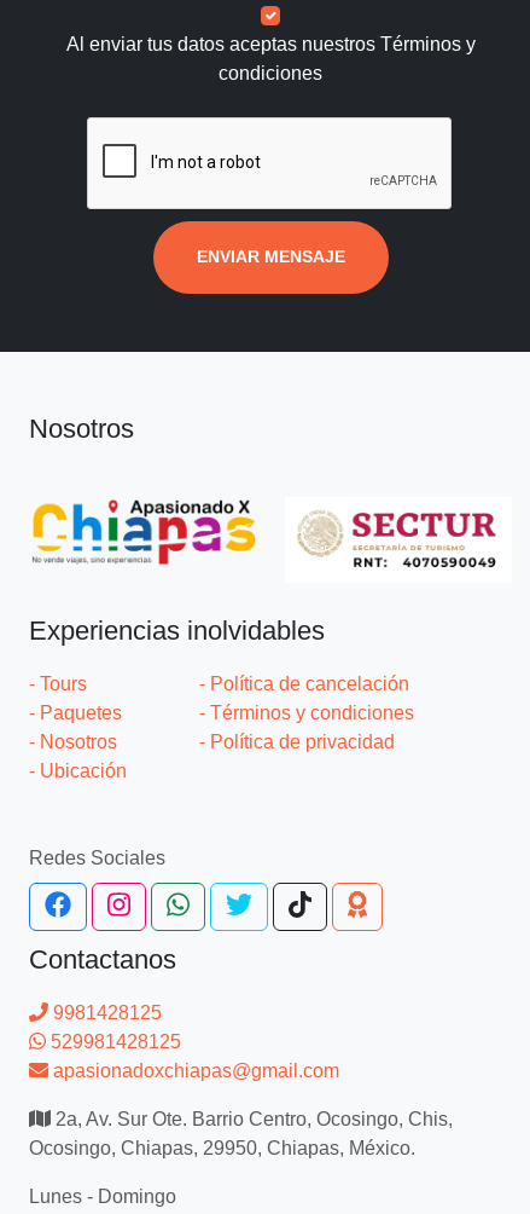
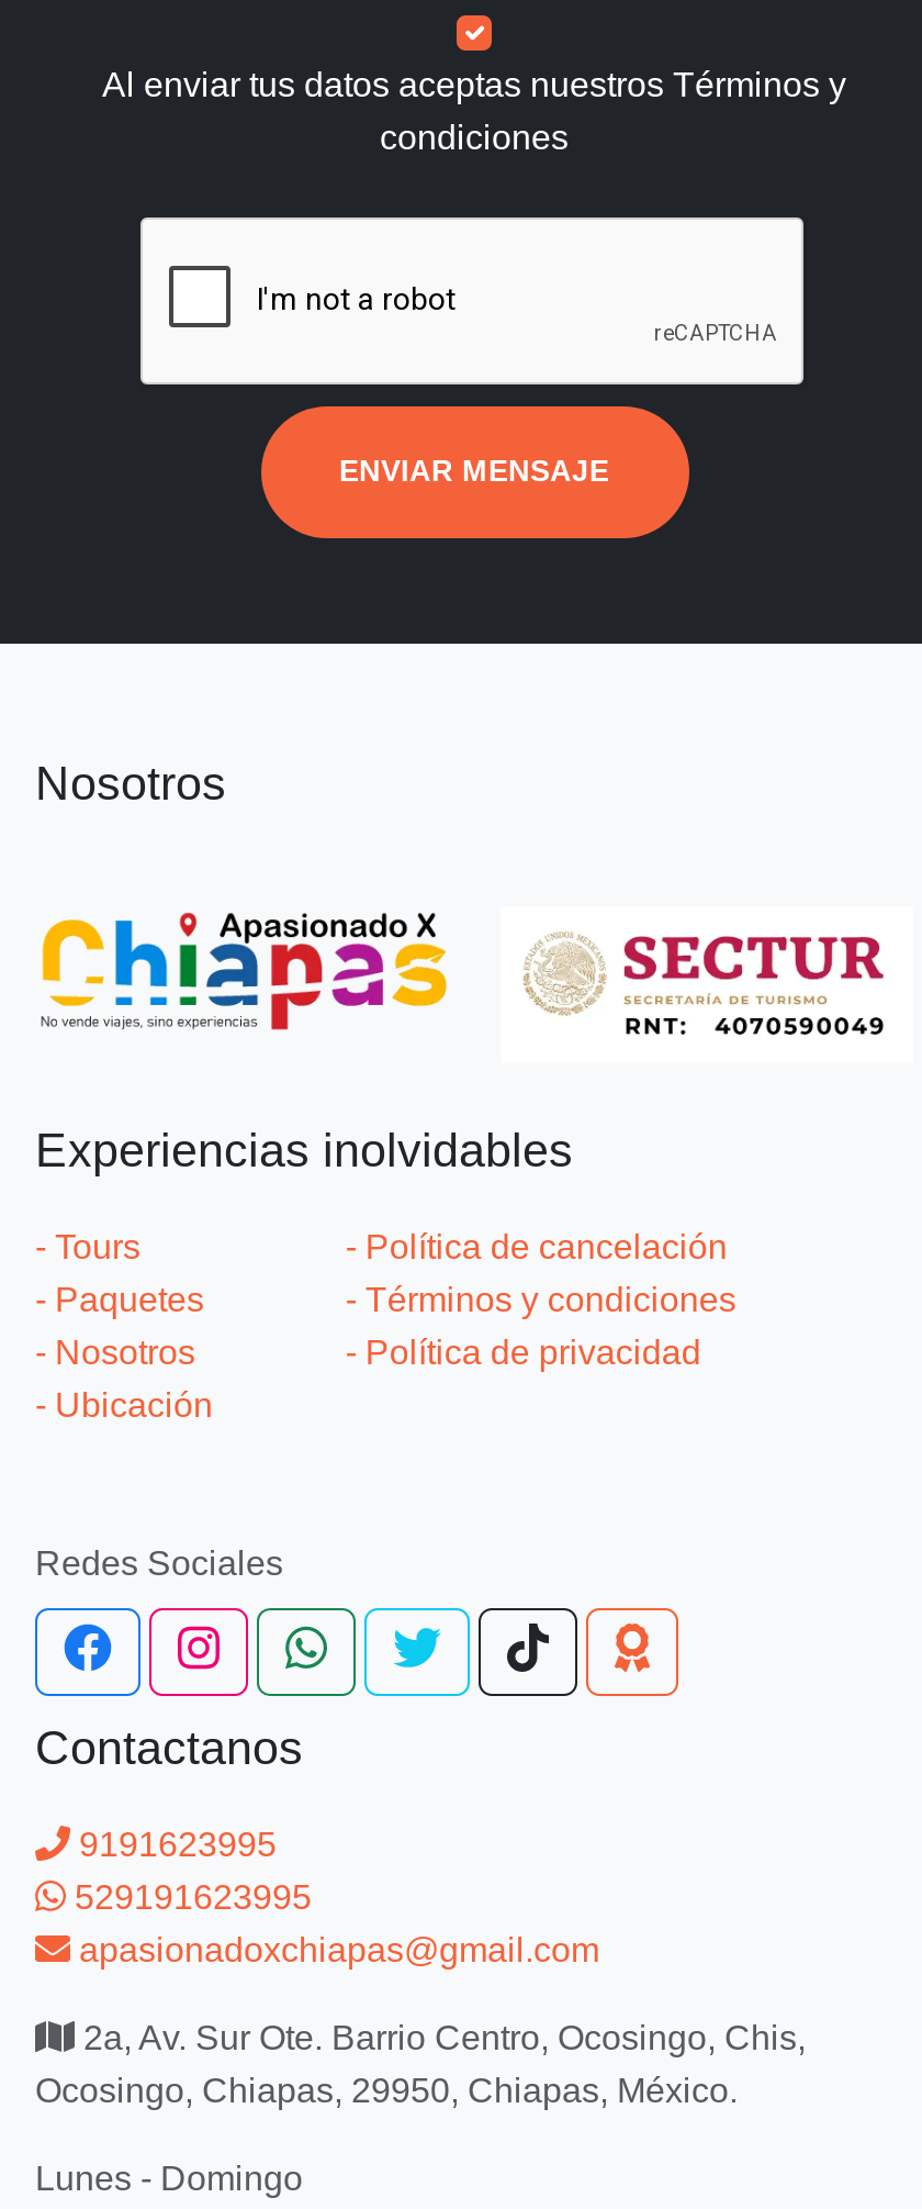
[48,1003,162,1023] 9981428125 -> [70,1826,277,1863] 9191623995
[46,1032,181,1052] 529981428125 -> [66,1879,312,1916] 529191623995

